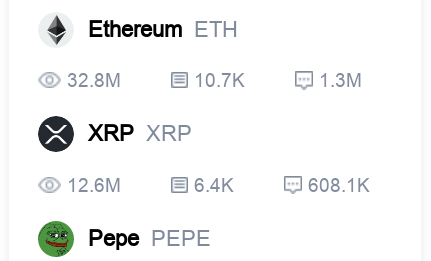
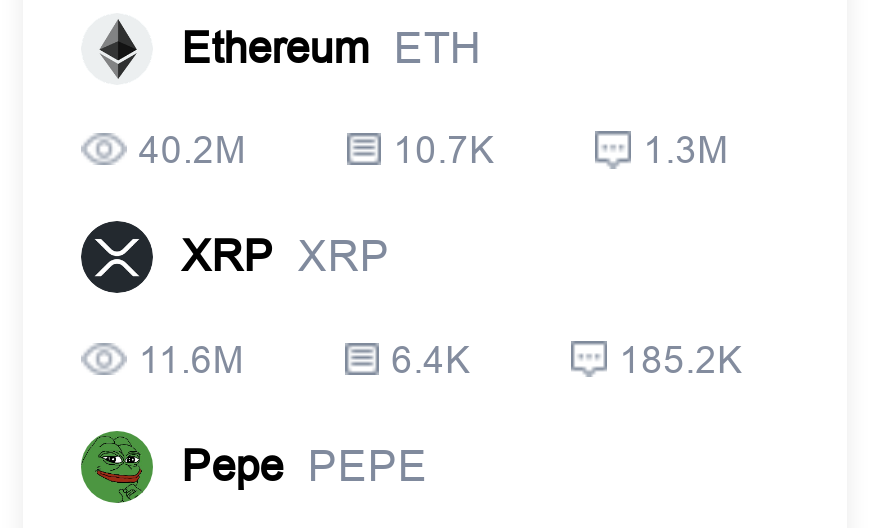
[67,69,121,91] 32.8M -> [139,127,247,171] 40.2M
[67,174,121,196] 12.6M -> [139,337,245,381] 11.6M
[308,174,370,196] 608.1K -> [619,337,743,381] 185.2K

